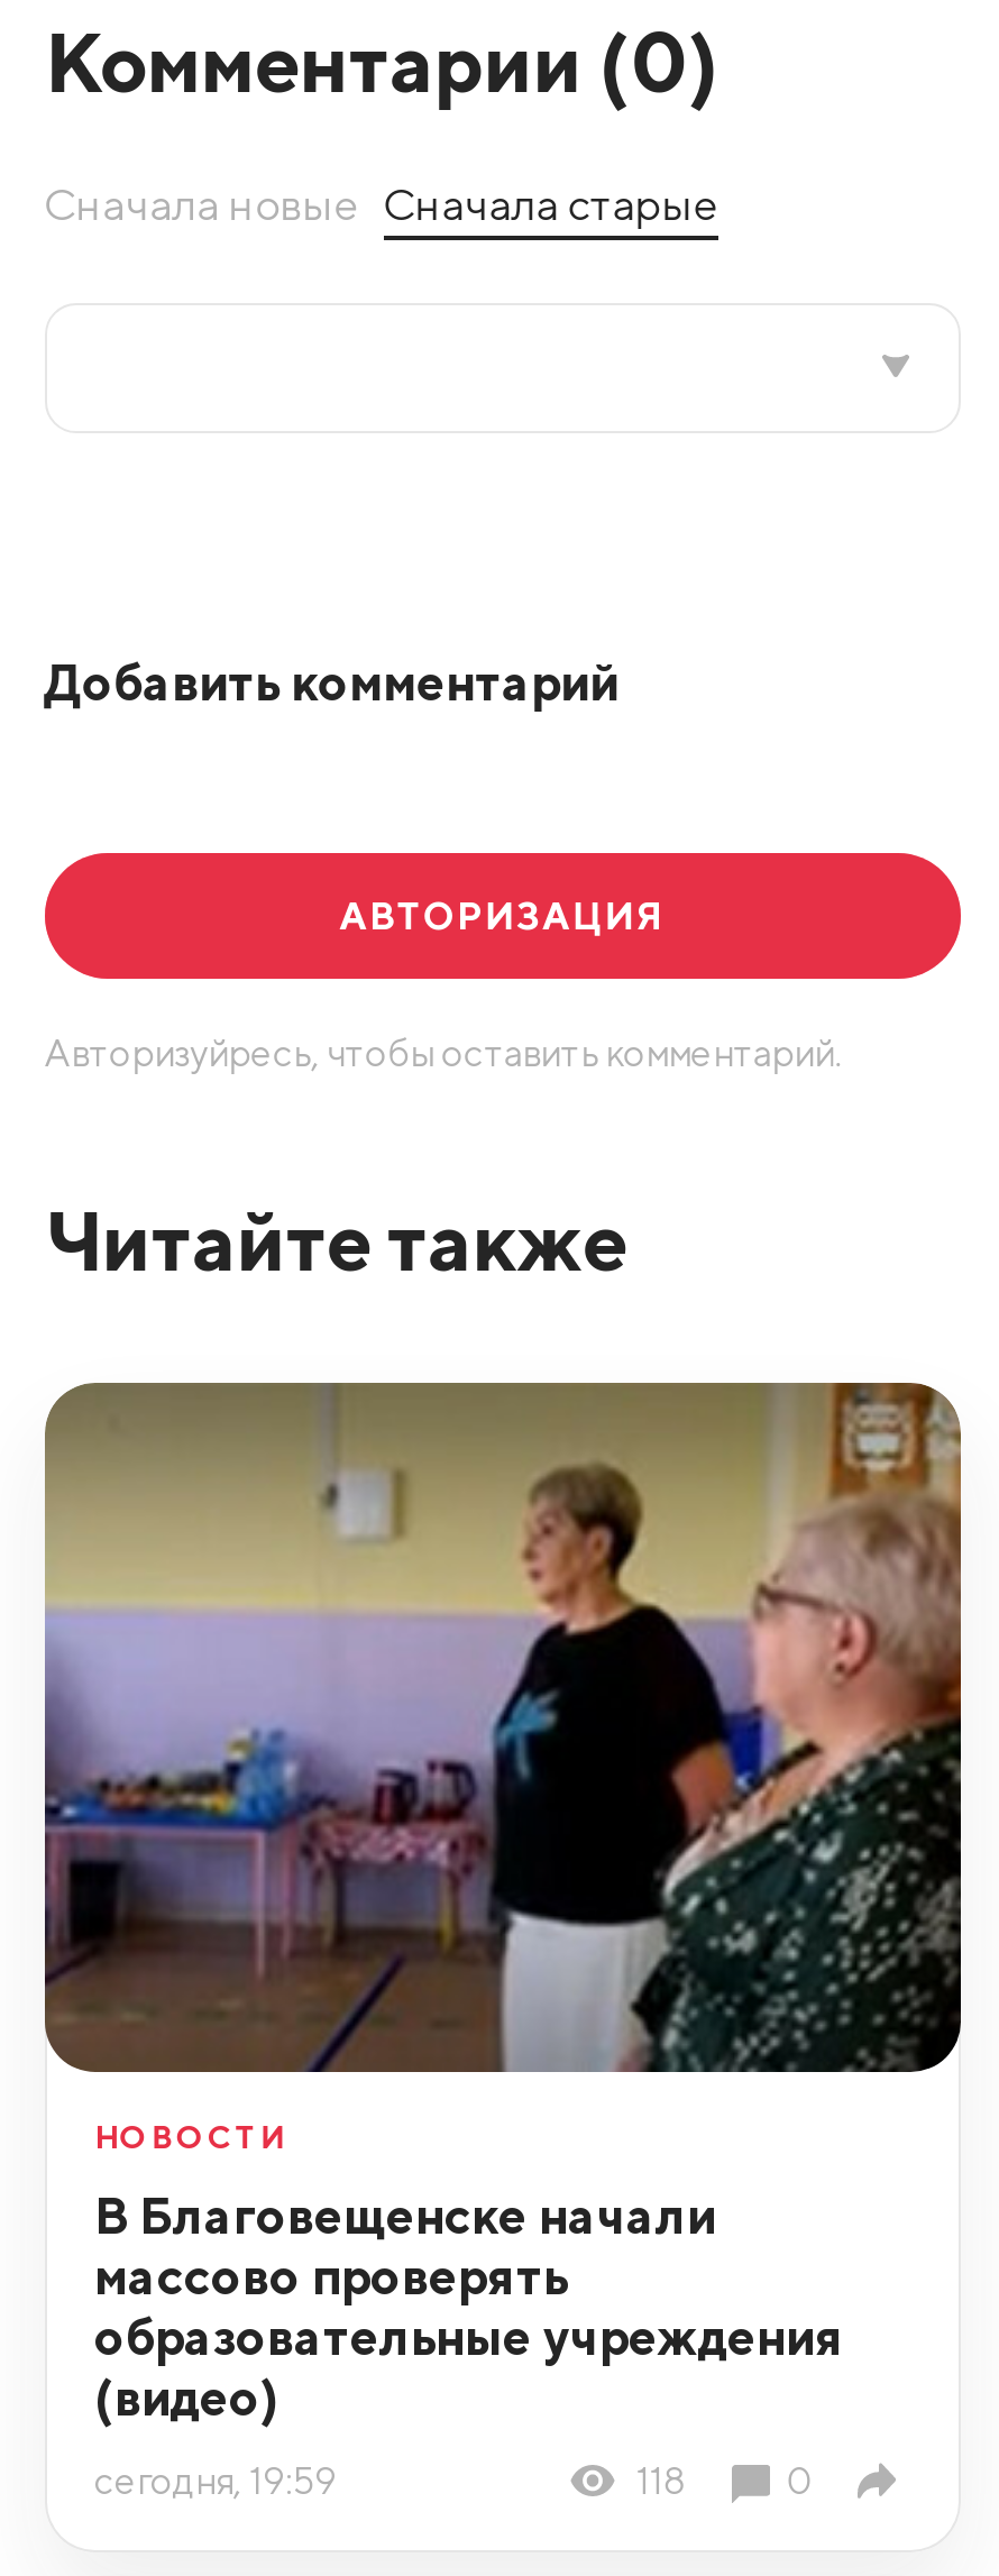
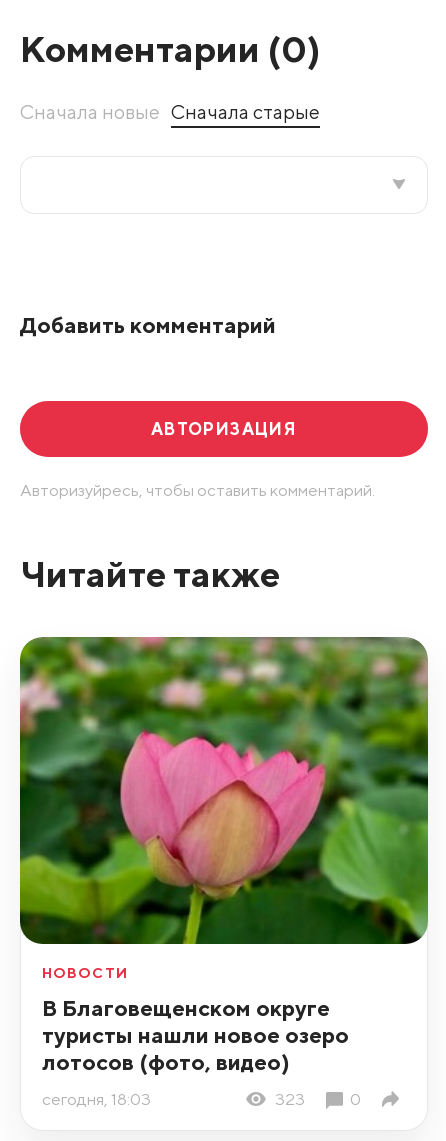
[43,1381,963,2074] [image] -> [19,637,429,945] [image]
[94,2185,844,2427] В Благовещенске начали | массово проверять | образовательные учреждения | (видео) -> [42,994,349,1075] В Благовещенском округе | туристы нашли новое озеро | лотосов (фото, видео)
[94,2458,686,2503] сегодня, 19:59 | 118 -> [42,1089,305,1109] сегодня, 18:03 | 323

